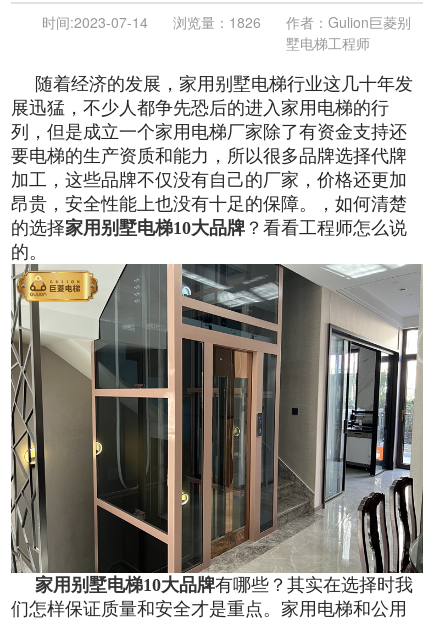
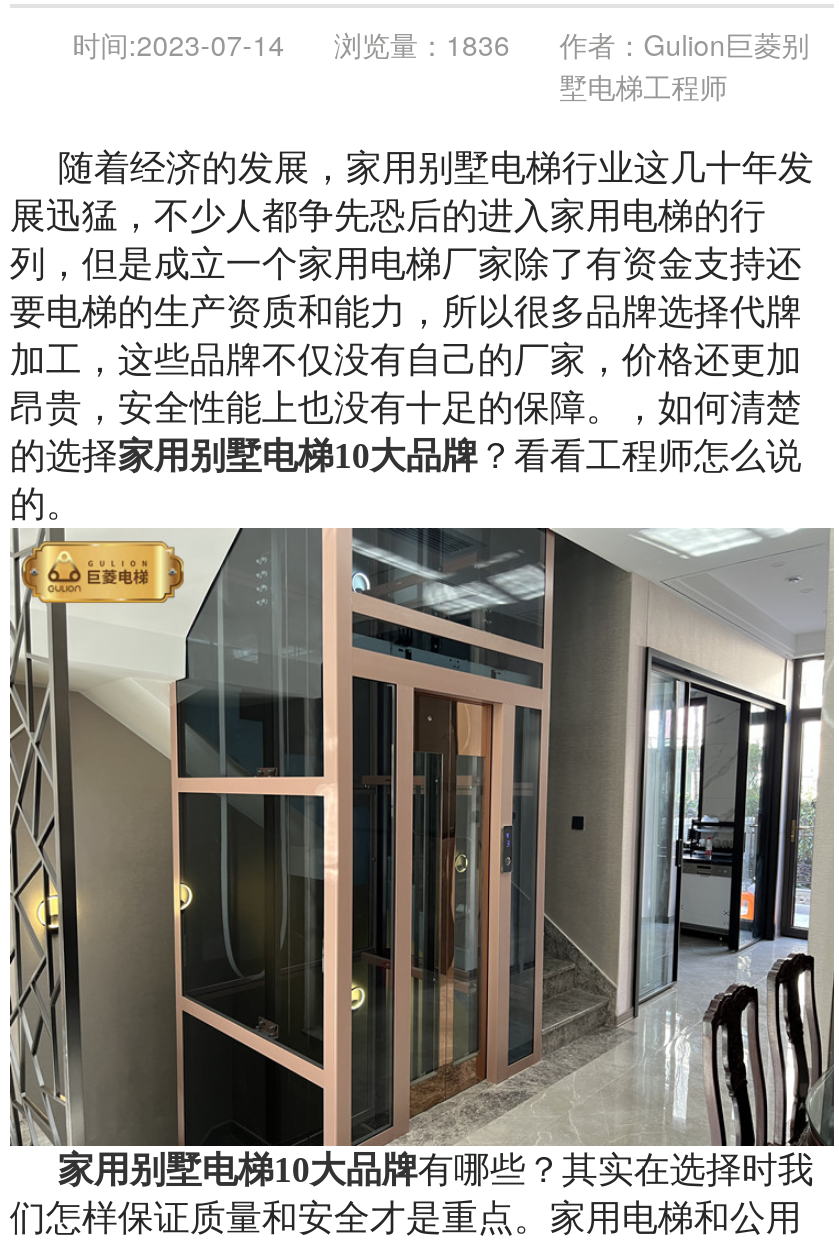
[42,12,411,32] 时间:2023-07-14 浏览量：1826 作者：Gulion巨菱别 -> [73,25,809,65] 时间:2023-07-14 浏览量：1836 作者：Gulion巨菱别

